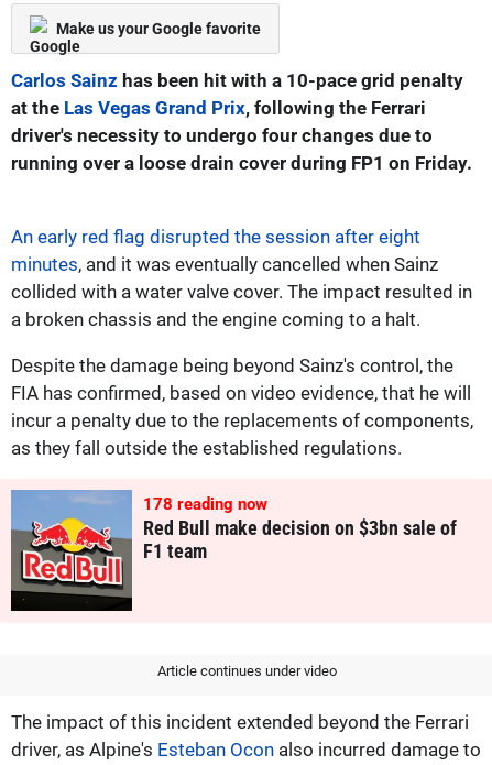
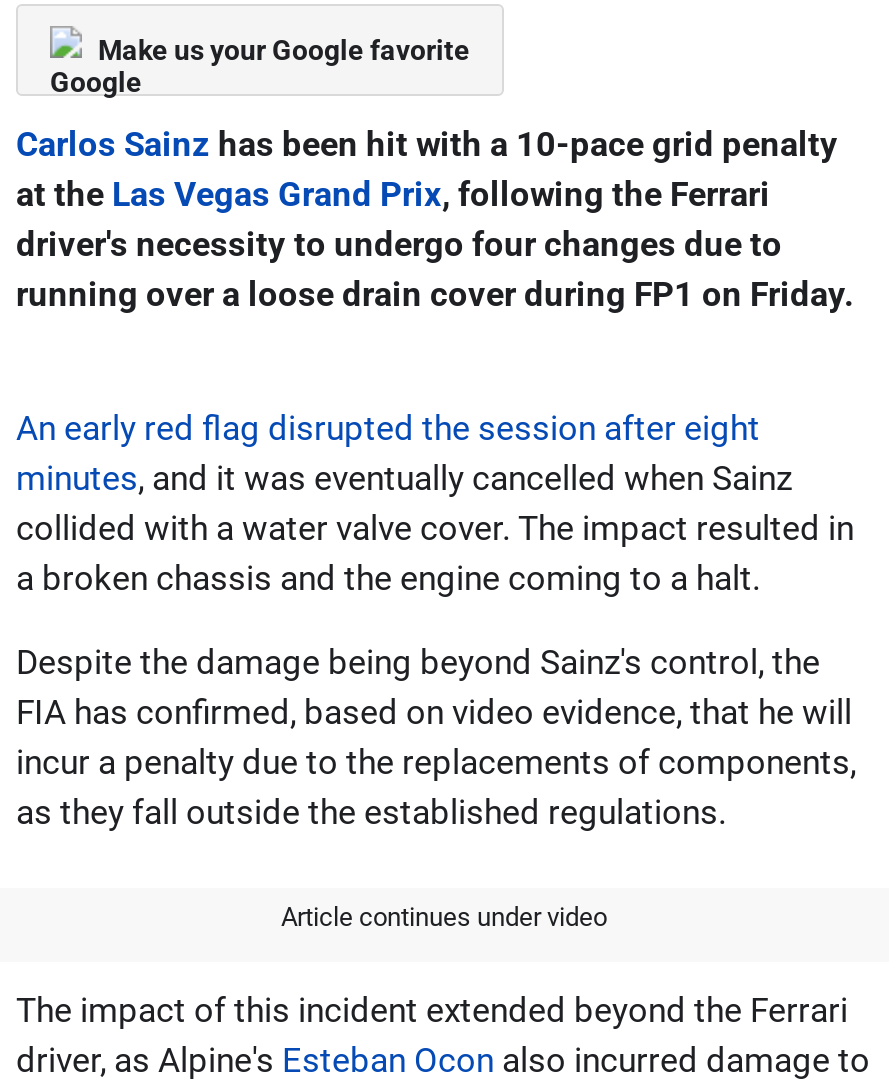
[10,489,457,612] [image] | 178 reading now | Red Bull make decision on $3bn sale of | F1 team -> none

